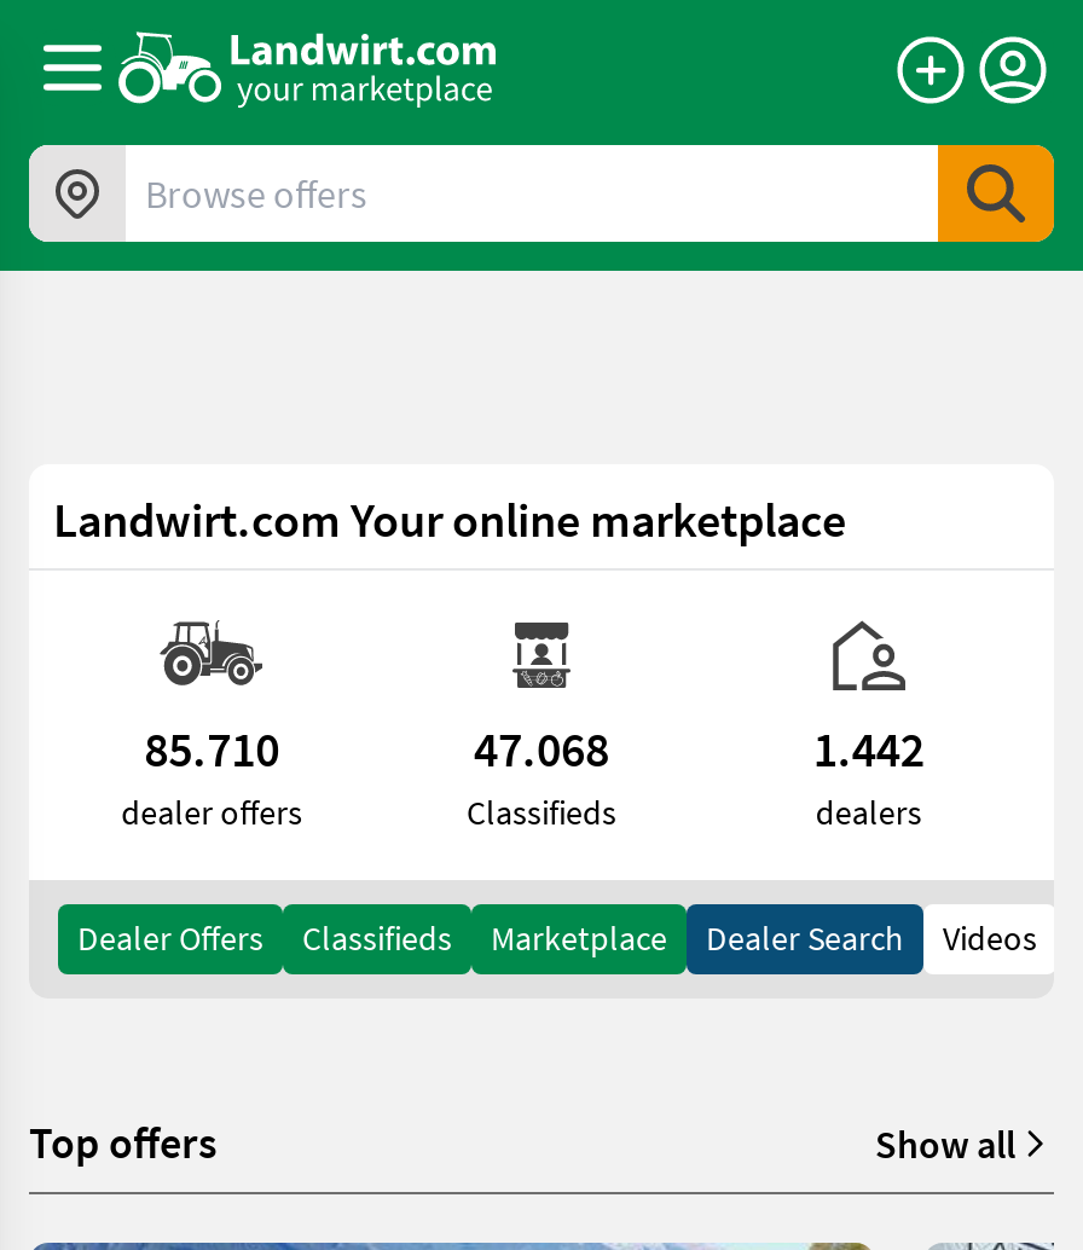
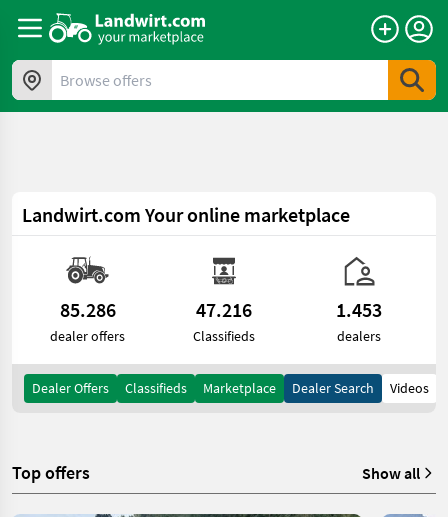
[144,718,280,779] 85.710 -> [60,297,116,322] 85.286
[474,718,609,779] 47.068 -> [196,297,252,322] 47.216
[813,718,924,779] 1.442 -> [336,297,382,322] 1.453

